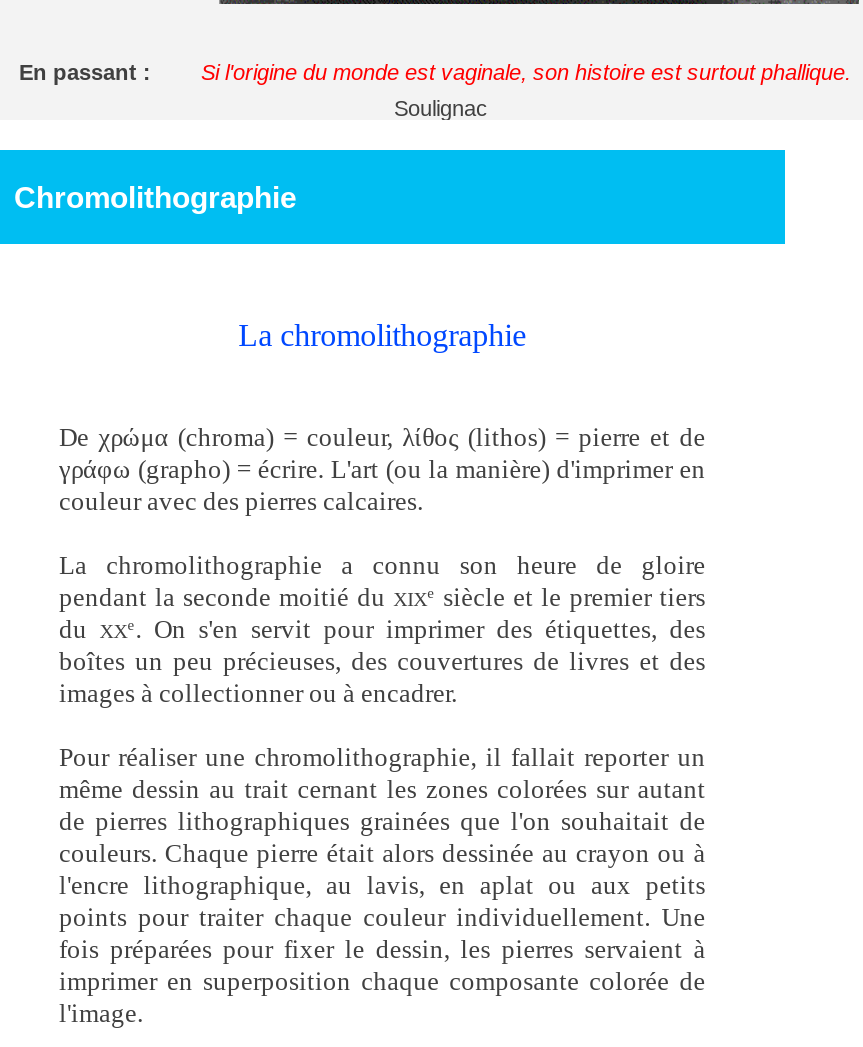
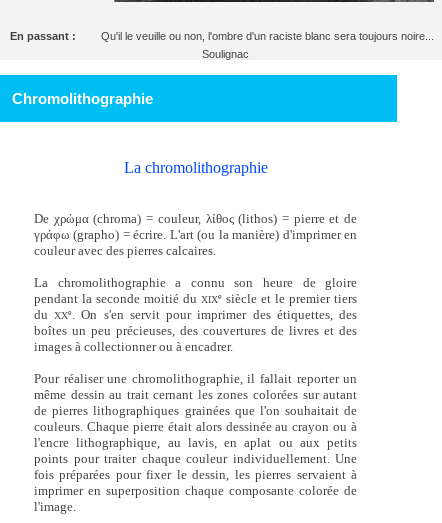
[201,60,851,84] Si l'origine du monde est vaginale, son histoire est surtout phallique. -> [98,30,434,42] Qu'il le veuille ou non, l'ombre d'un raciste blanc sera toujours noire...

